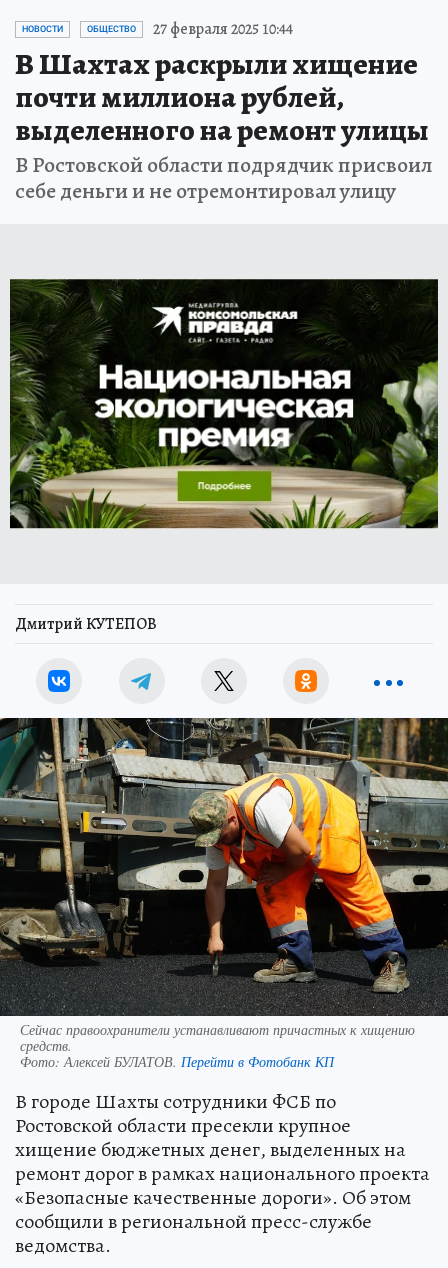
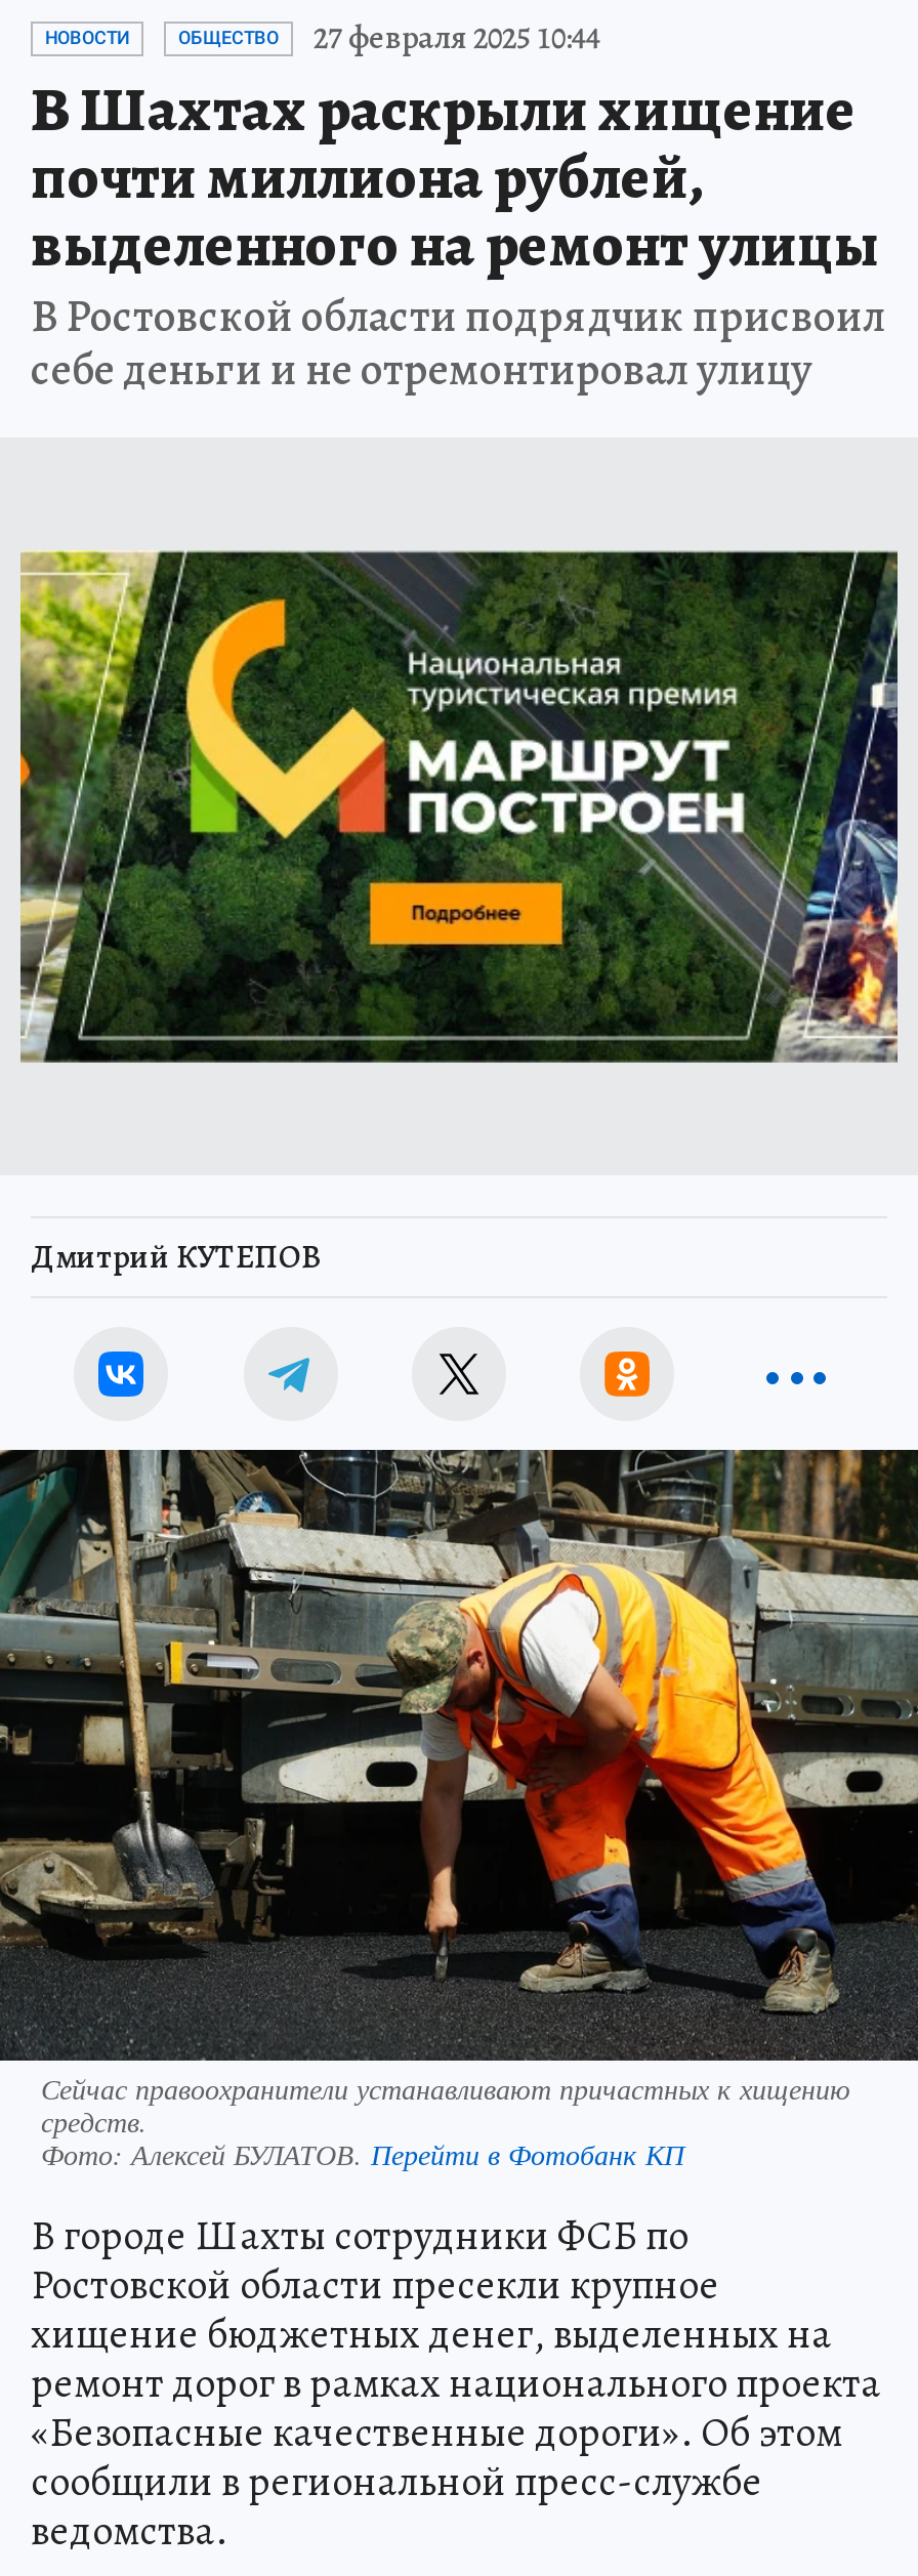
[9,278,439,529] [image] -> [18,550,900,1065] [image]

